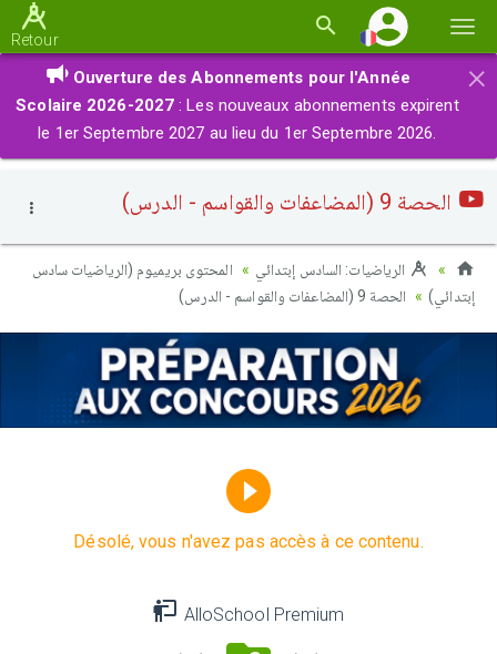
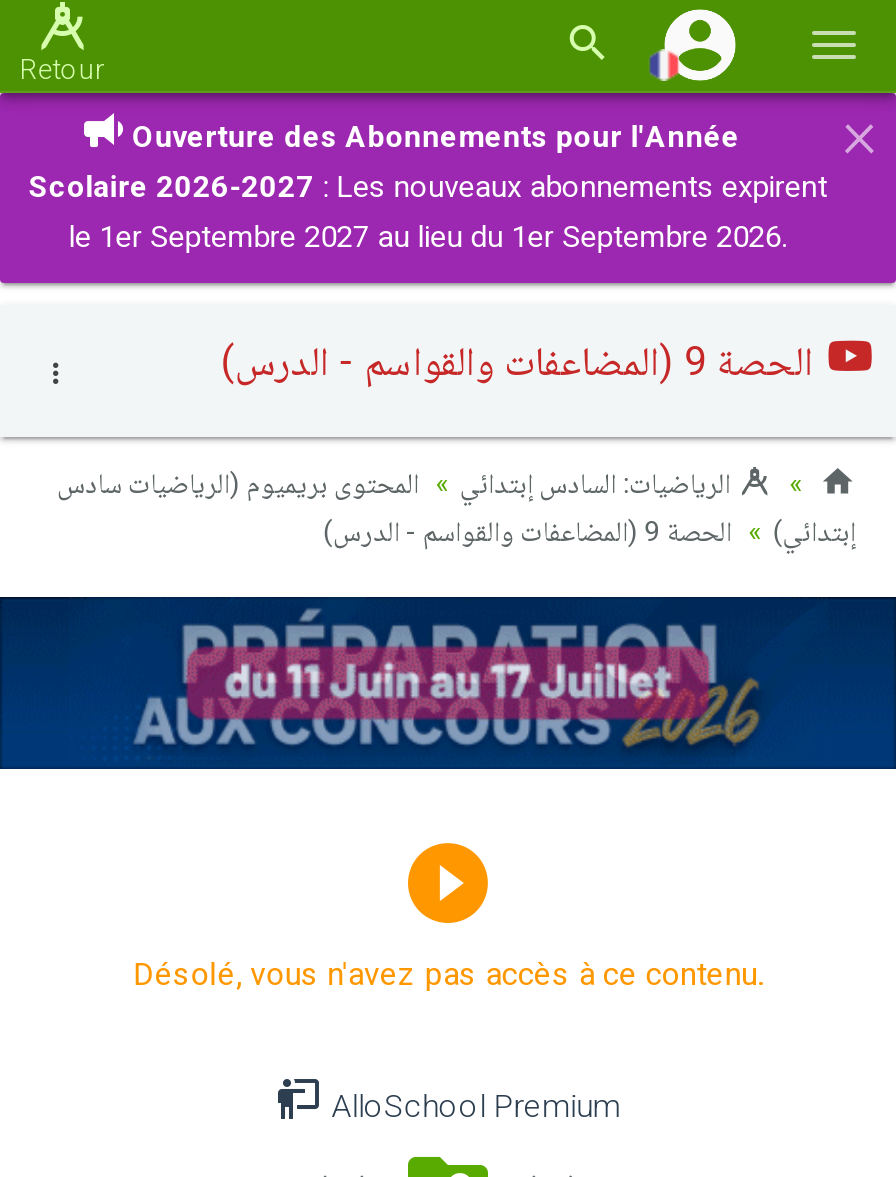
[75,339,420,418] [image] -> [138,611,756,747] [image]

